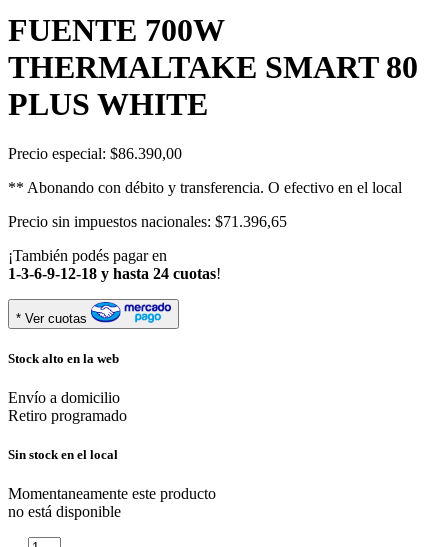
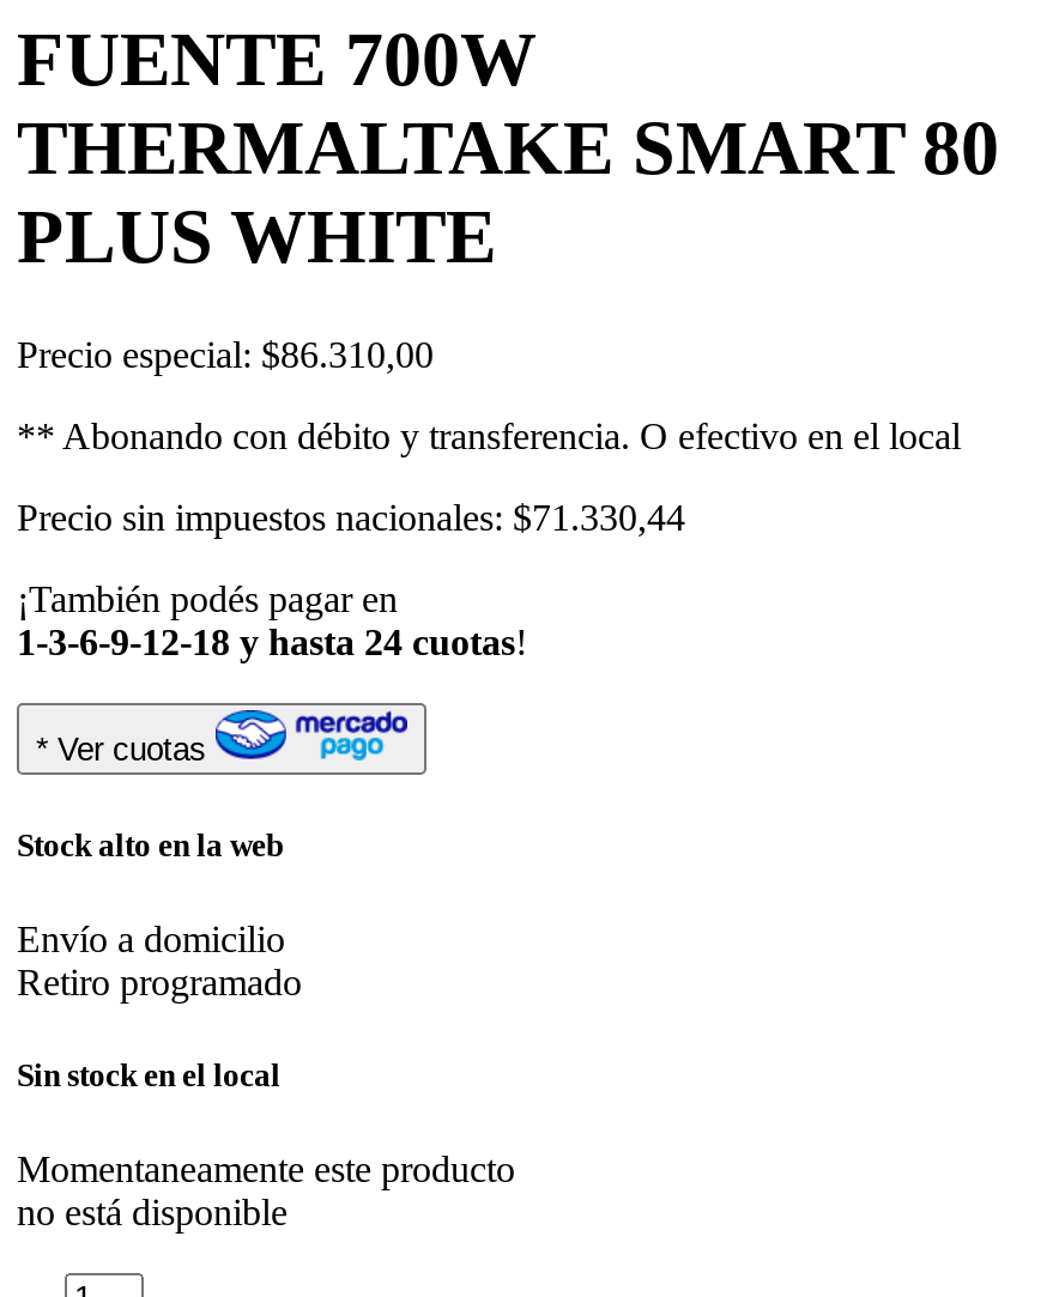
[8,145,182,162] Precio especial: $86.390,00 -> [17,333,434,374] Precio especial: $86.310,00
[8,213,287,230] Precio sin impuestos nacionales: $71.396,65 -> [17,496,685,537] Precio sin impuestos nacionales: $71.330,44

